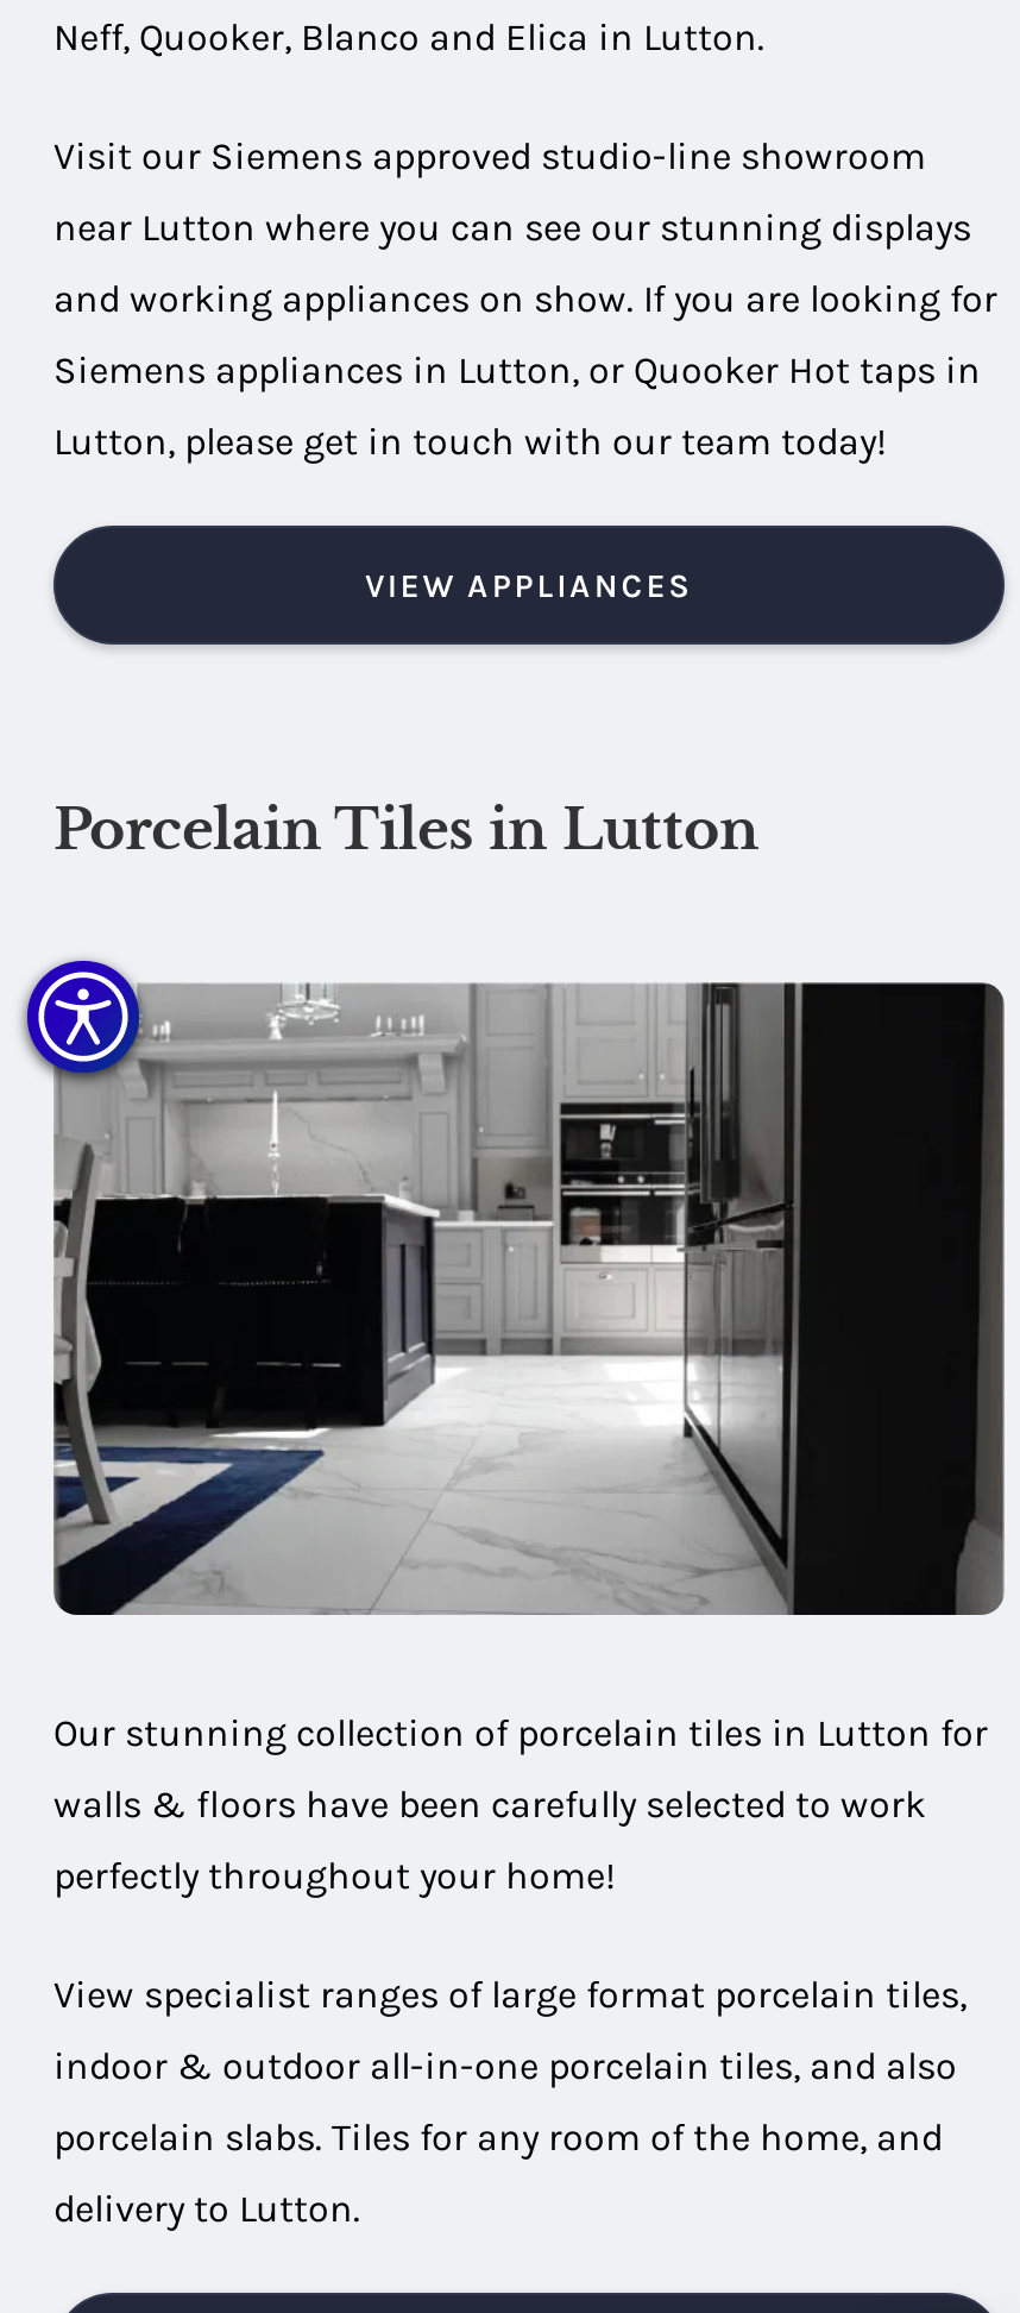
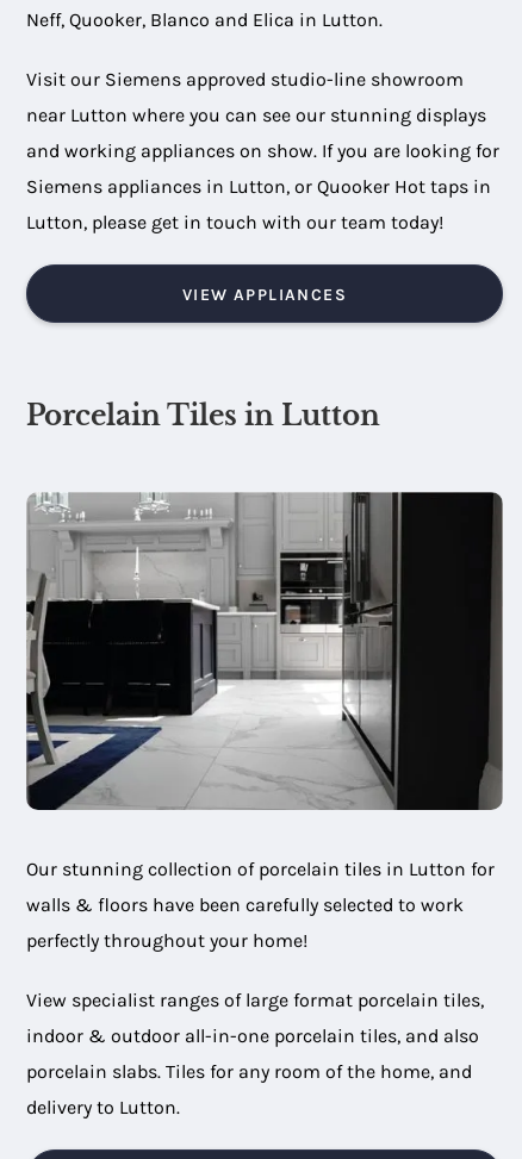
[20,957,144,1081] [image] -> [11,481,72,541] [image]

